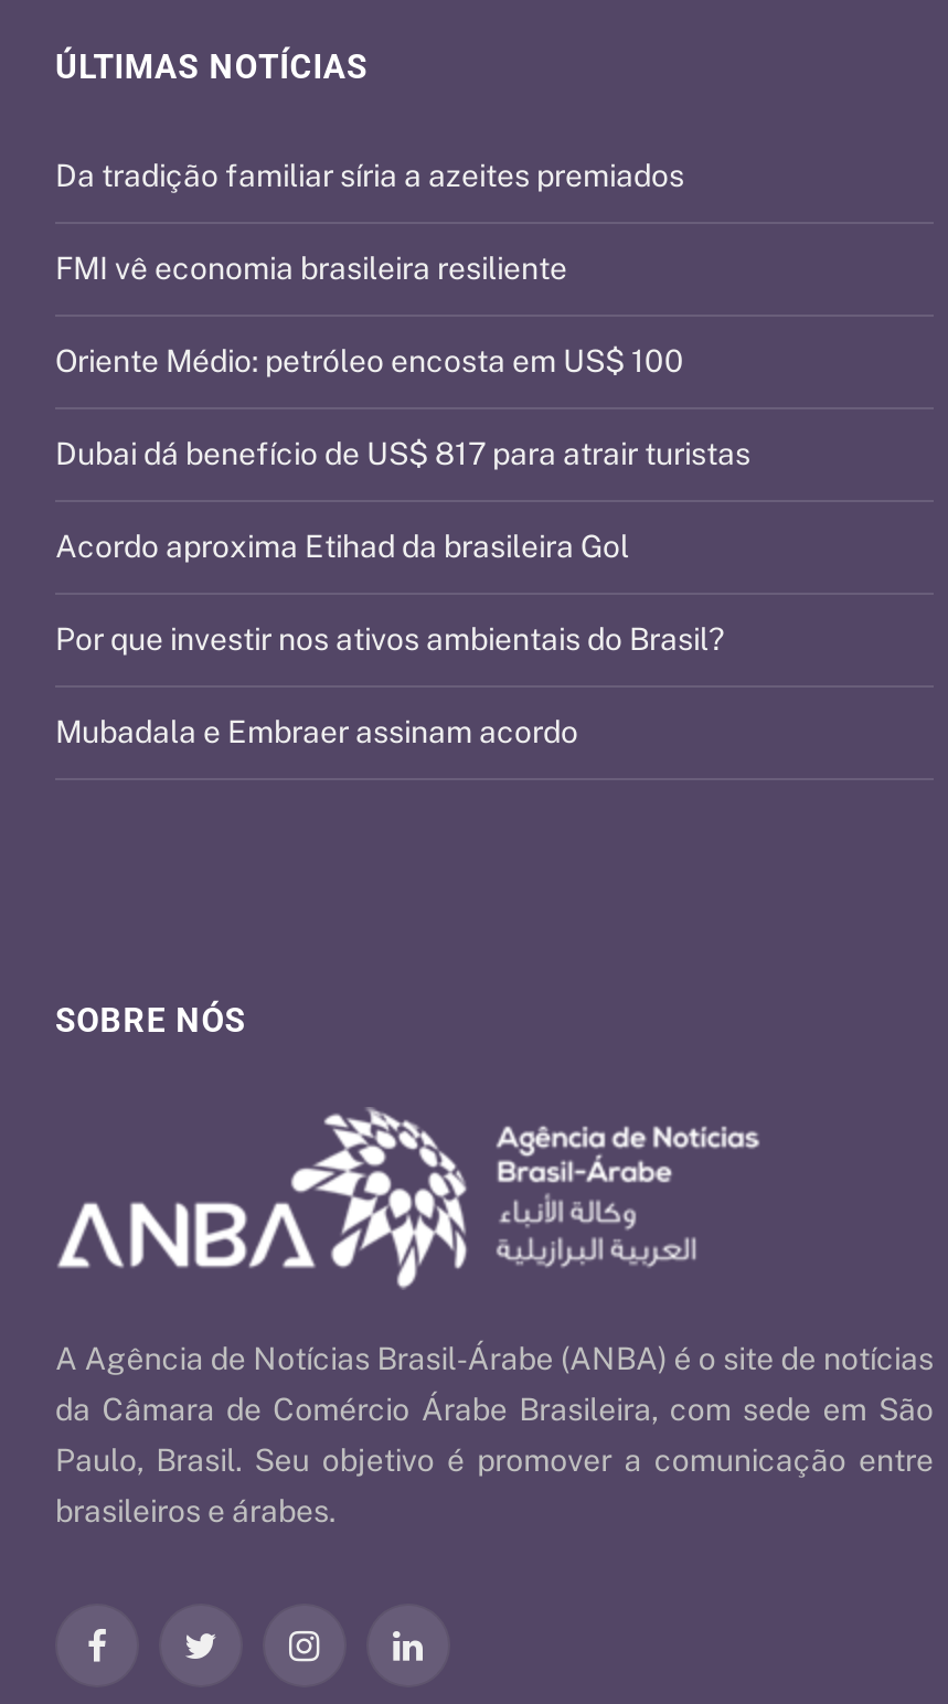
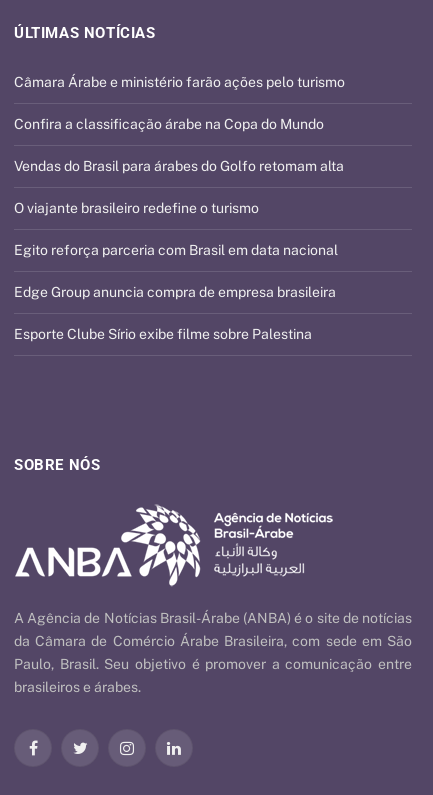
[55,157,684,192] Da tradição familiar síria a azeites premiados -> [14,74,345,90] Câmara Árabe e ministério farão ações pelo turismo
[55,250,567,285] FMI vê economia brasileira resiliente -> [14,116,324,132] Confira a classificação árabe na Copa do Mundo
[55,342,684,378] Oriente Médio: petróleo encosta em US$ 100 -> [14,158,344,174] Vendas do Brasil para árabes do Golfo retomam alta
[55,435,750,470] Dubai dá benefício de US$ 817 para atrair turistas -> [14,200,259,216] O viajante brasileiro redefine o turismo
[55,528,629,563] Acordo aproxima Etihad da brasileira Gol -> [14,242,338,258] Egito reforça parceria com Brasil em data nacional
[55,620,724,656] Por que investir nos ativos ambientais do Brasil? -> [14,284,336,300] Edge Group anuncia compra de empresa brasileira
[55,713,578,748] Mubadala e Embraer assinam acordo -> [14,326,312,342] Esporte Clube Sírio exibe filme sobre Palestina

